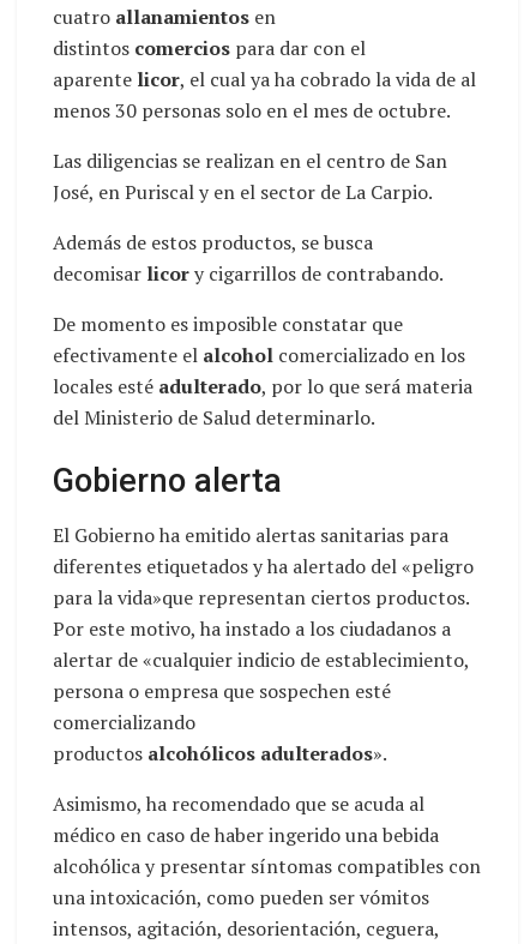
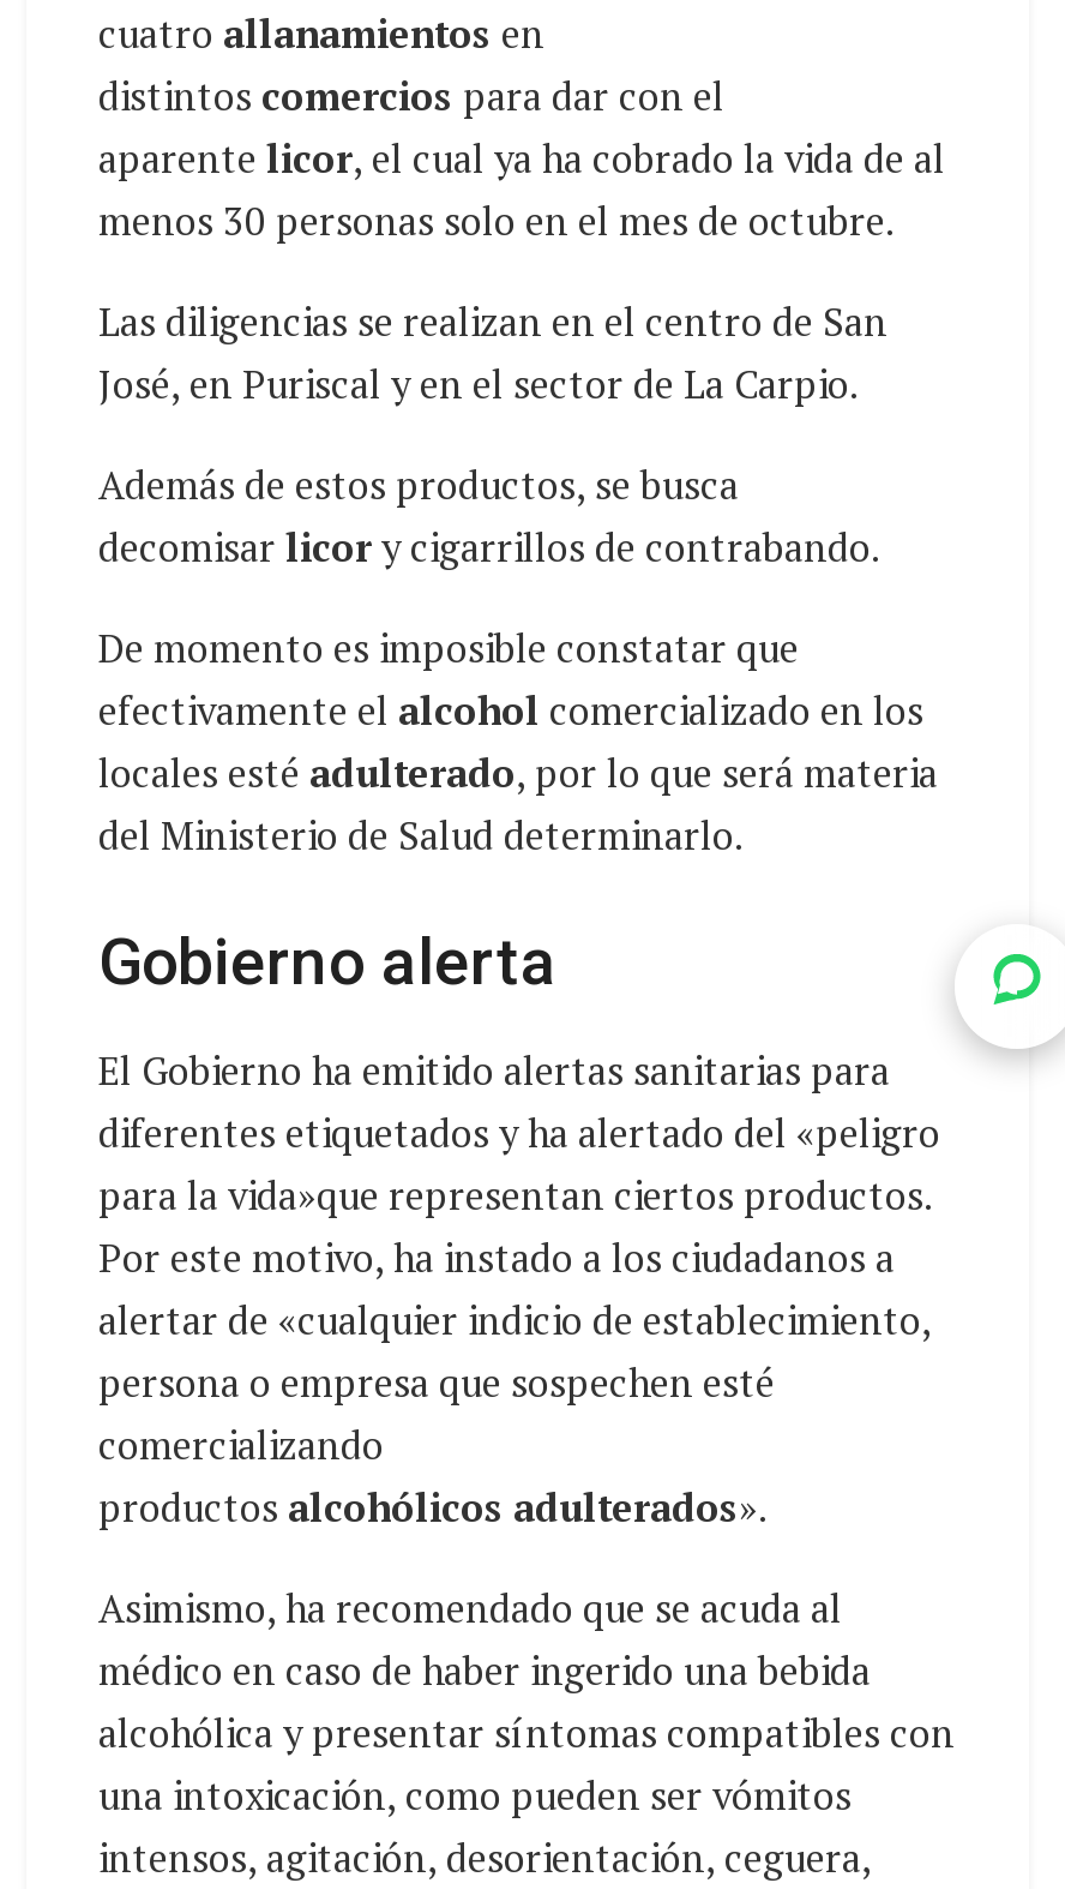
none -> [945,951,1058,1068] [image]

